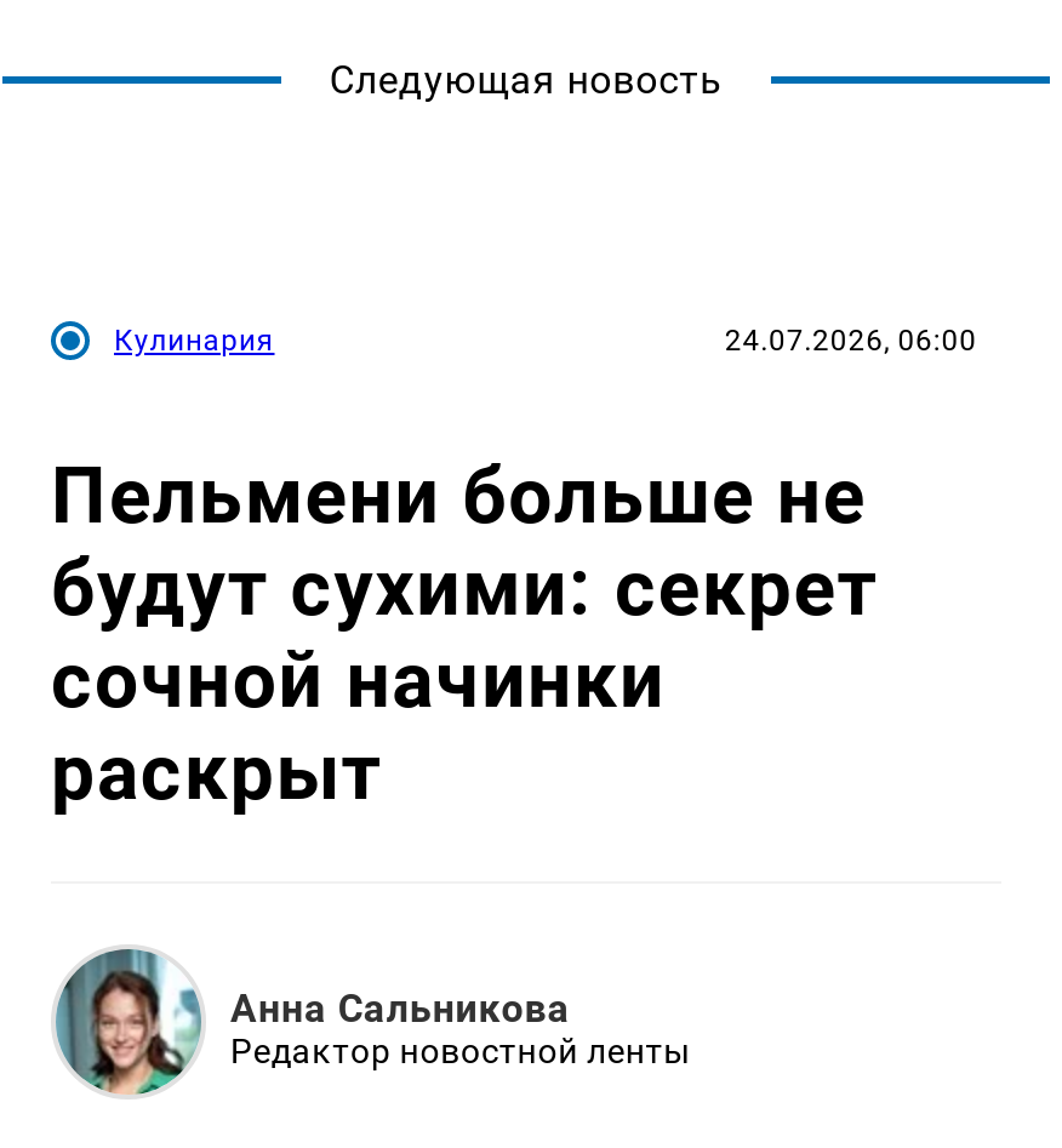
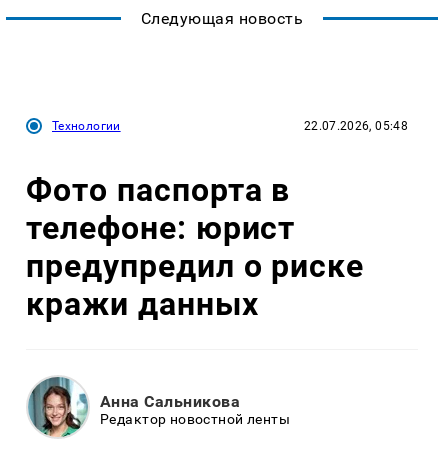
[114,324,977,358] Кулинария | 24.07.2026, 06:00 -> [52,119,408,133] Технологии | 22.07.2026, 05:48
[51,449,878,817] Пельмени больше не | будут сухими: секрет | сочной начинки | раскрыт -> [26,171,364,323] Фото паспорта в | телефоне: юрист | предупредил о риске | кражи данных

